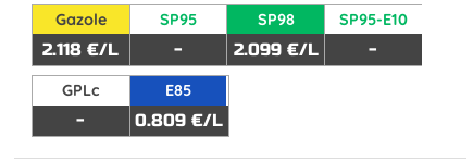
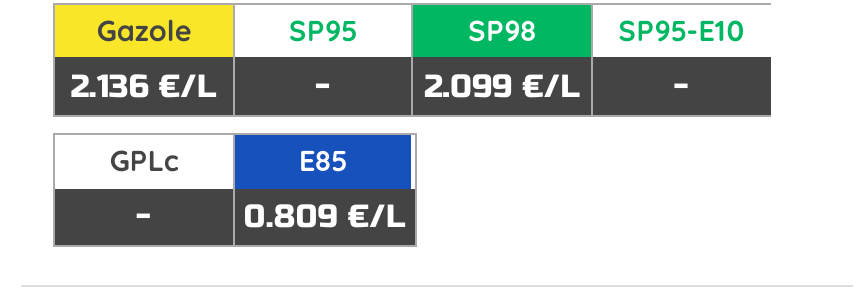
[43,39,119,60] 2.118 €/L -> [71,67,217,105] 2.136 €/L

